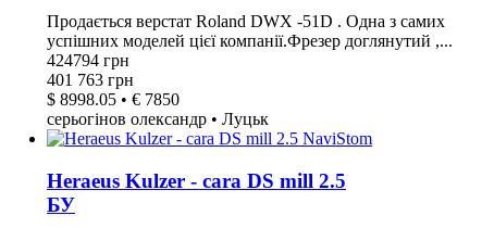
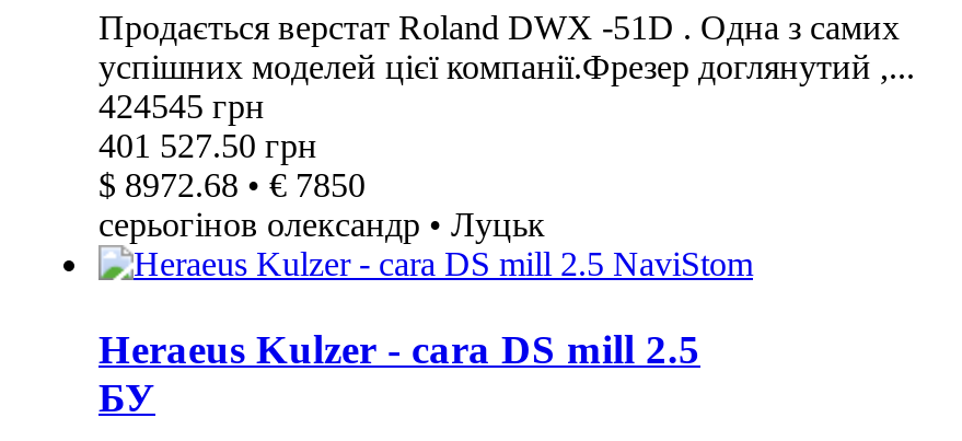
[47,51,129,69] 424794 грн -> [98,88,265,126] 424545 грн
[47,70,134,89] 401 763 грн -> [98,128,317,165] 401 527.50 грн
[47,90,180,108] $ 8998.05 • € 7850 -> [98,167,366,204] $ 8972.68 • € 7850

